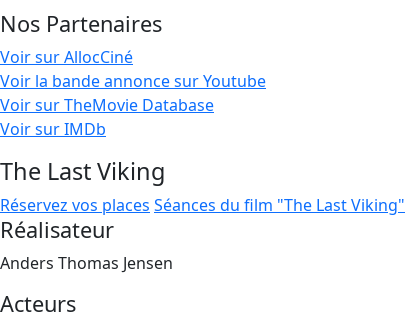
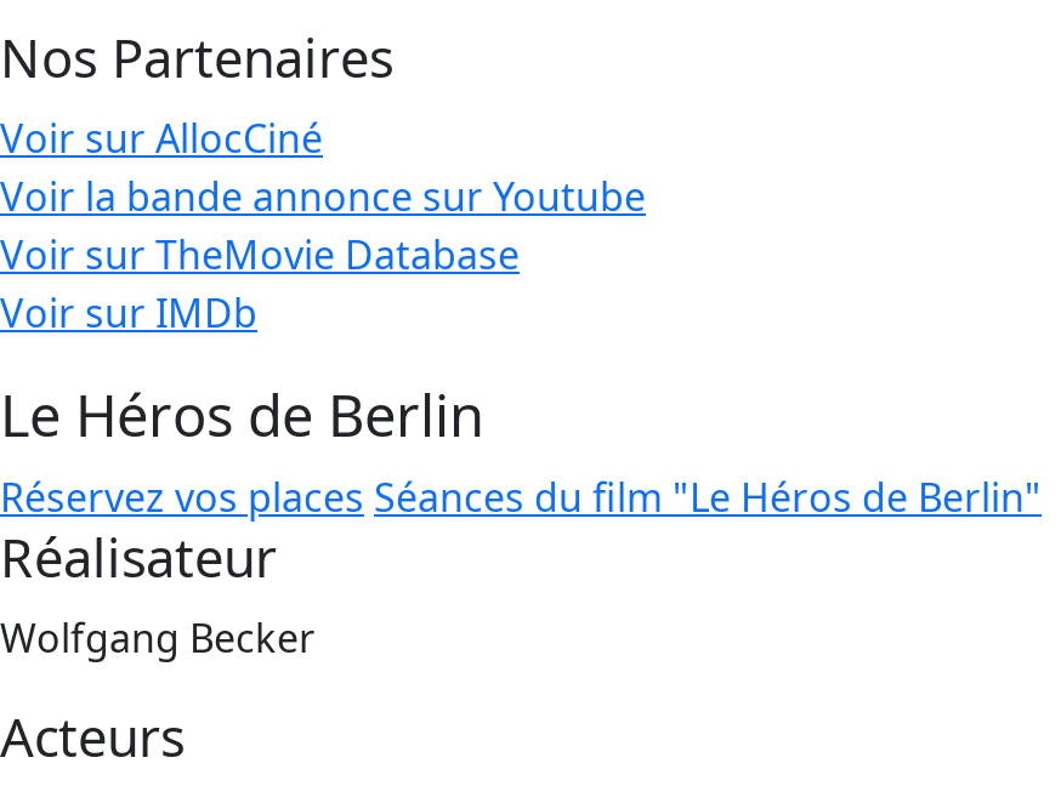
[0,155,405,216] The Last Viking | Réservez vos places Séances du film "The Last Viking" -> [0,376,1042,524] Le Héros de Berlin | Réservez vos places Séances du film "Le Héros de Berlin"
[0,252,173,274] Anders Thomas Jensen -> [0,611,316,665] Wolfgang Becker

